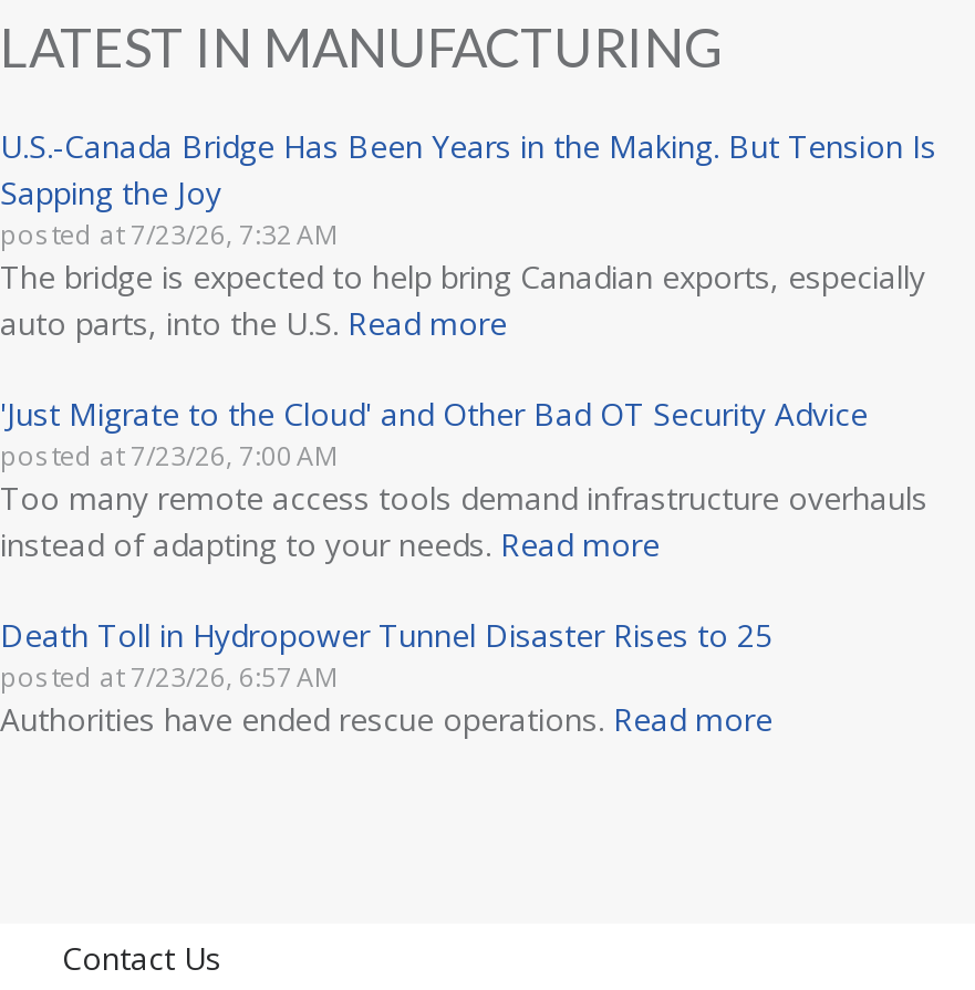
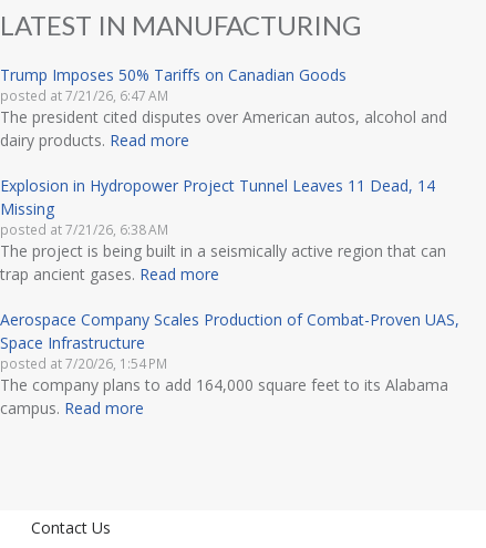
[0,125,936,344] U.S.-Canada Bridge Has Been Years in the Making. But Tension Is | Sapping the Joy | posted at 7/23/26, 7:32 AM | The bridge is expected to help bring Canadian exports, especially | auto parts, into the U.S. Read more -> [0,64,447,150] Trump Imposes 50% Tariffs on Canadian Goods | posted at 7/21/26, 6:47 AM | The president cited disputes over American autos, alcohol and | dairy products. Read more
[0,392,927,565] 'Just Migrate to the Cloud' and Other Bad OT Security Advice | posted at 7/23/26, 7:00 AM | Too many remote access tools demand infrastructure overhauls | instead of adapting to your needs. Read more -> [0,175,446,284] Explosion in Hydropower Project Tunnel Leaves 11 Dead, 14 | Missing | posted at 7/21/26, 6:38 AM | The project is being built in a seismically active region that can | trap ancient gases. Read more
[0,613,772,740] Death Toll in Hydropower Tunnel Disaster Rises to 25 | posted at 7/23/26, 6:57 AM | Authorities have ended rescue operations. Read more -> [0,309,459,418] Aerospace Company Scales Production of Combat-Proven UAS, | Space Infrastructure | posted at 7/20/26, 1:54 PM | The company plans to add 164,000 square feet to its Alabama | campus. Read more

